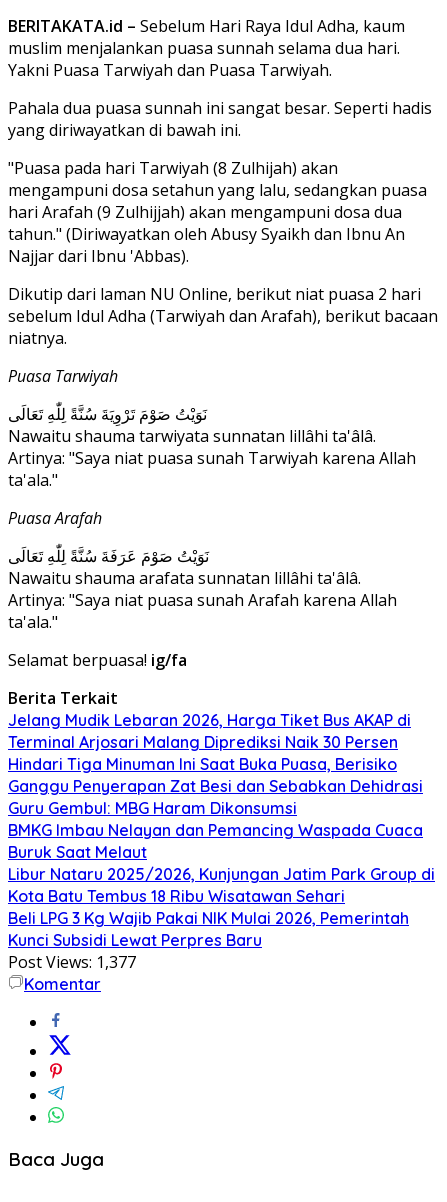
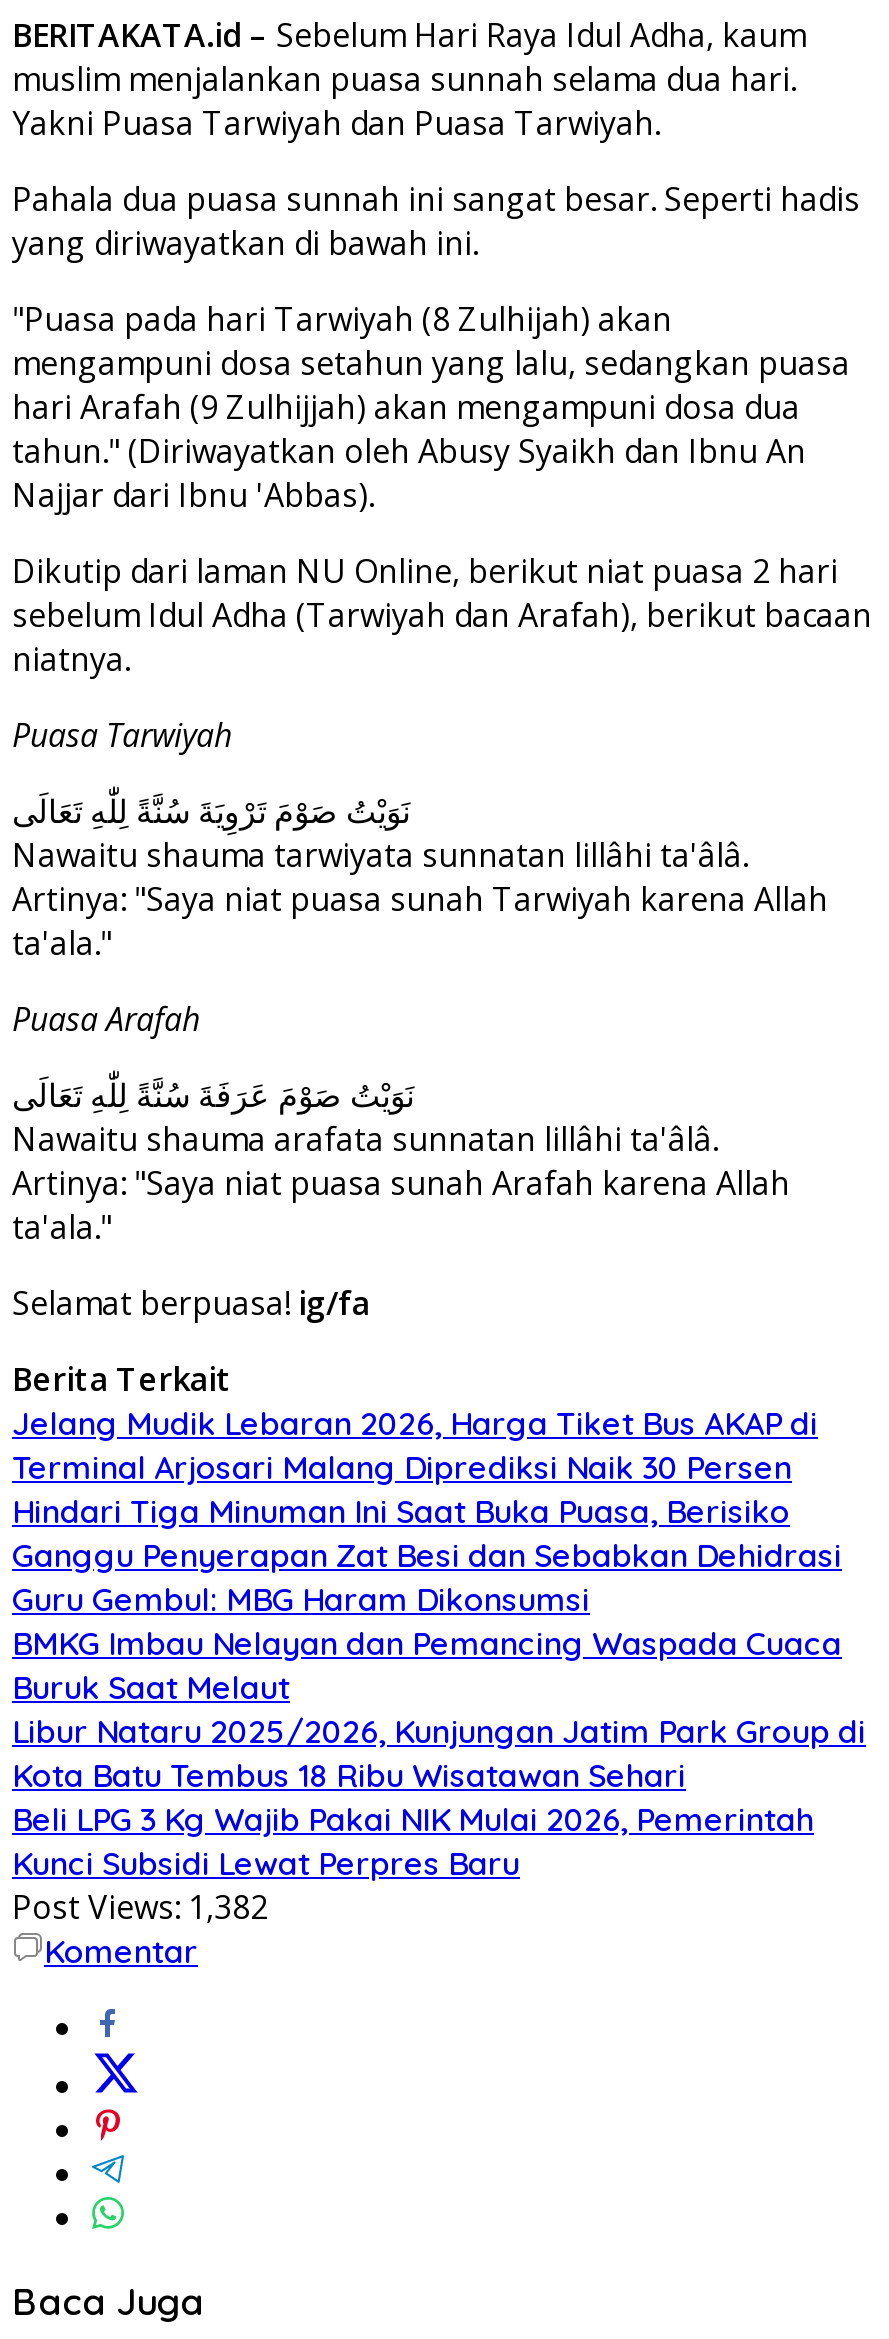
[8,951,136,973] Post Views: 1,377 -> [12,1886,268,1930] Post Views: 1,382

